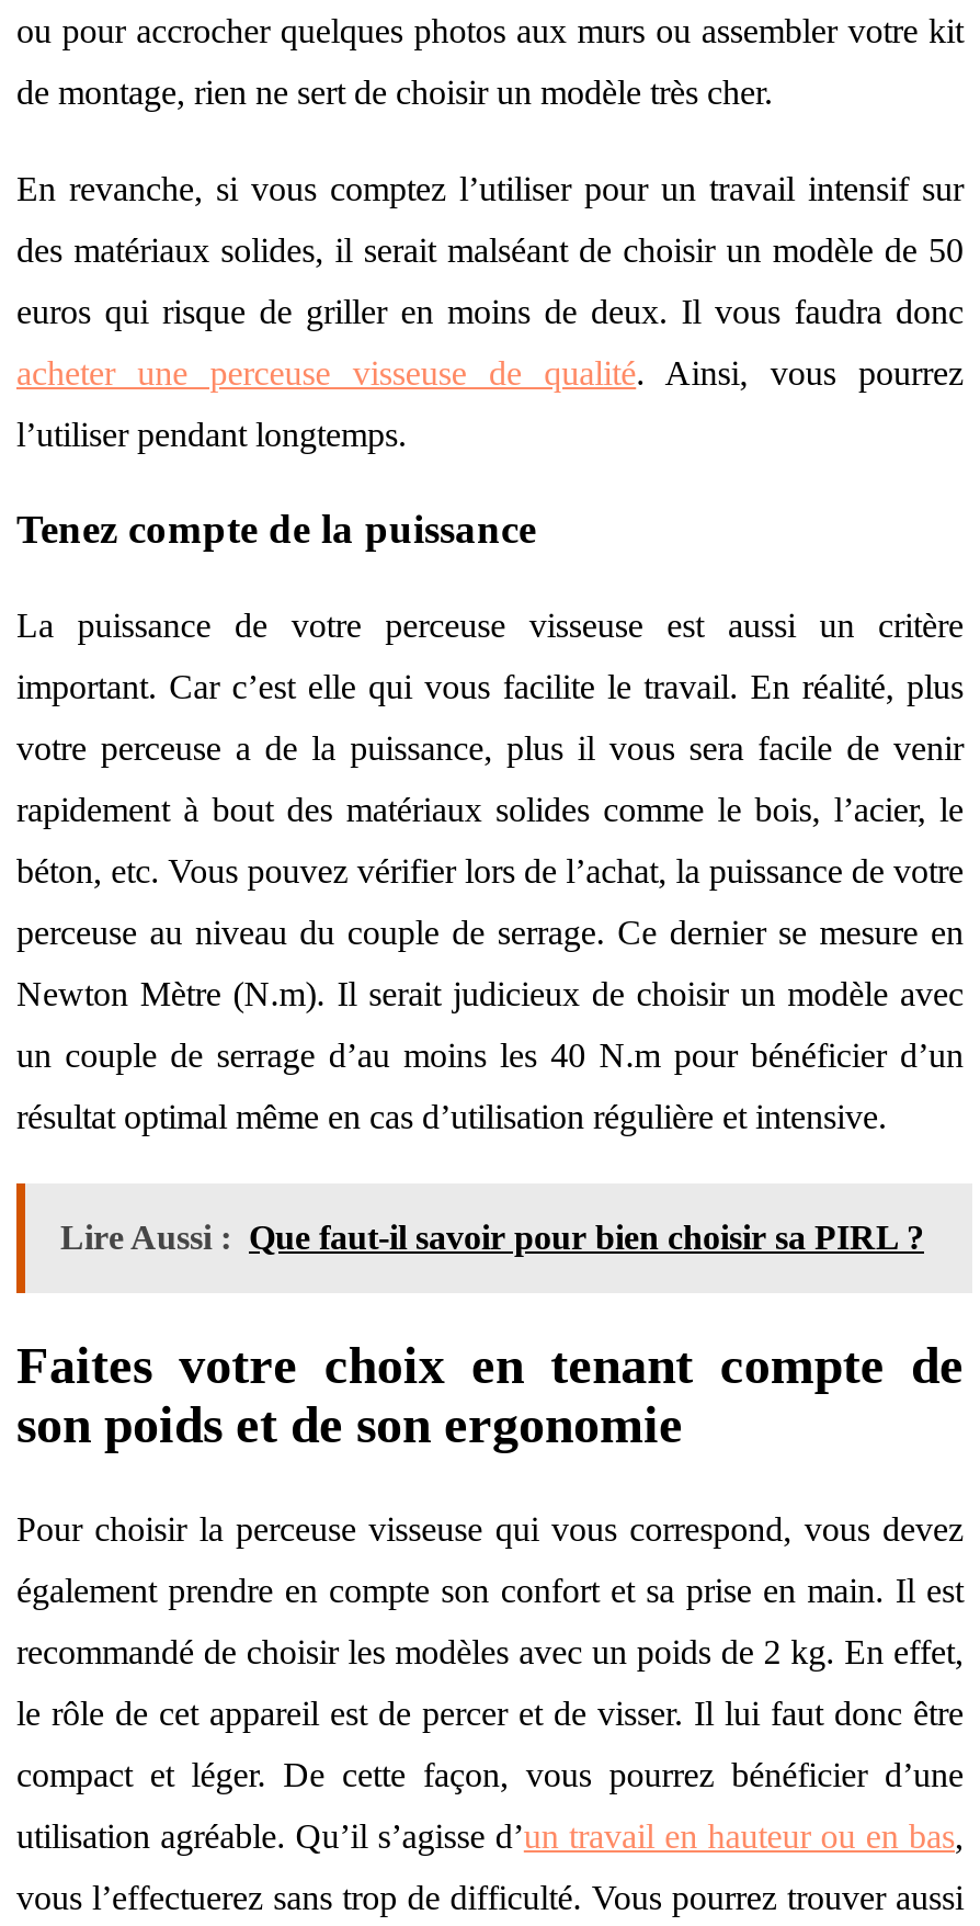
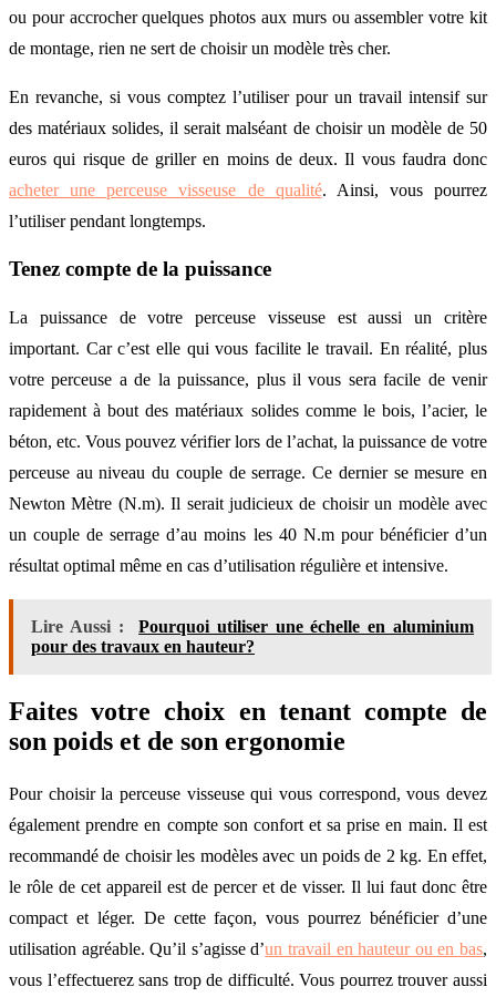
[60,1219,924,1256] Lire Aussi : Que faut-il savoir pour bien choisir sa PIRL ? -> [31,617,474,656] Lire Aussi : | Pourquoi utiliser une échelle en aluminium | pour des travaux en hauteur?

